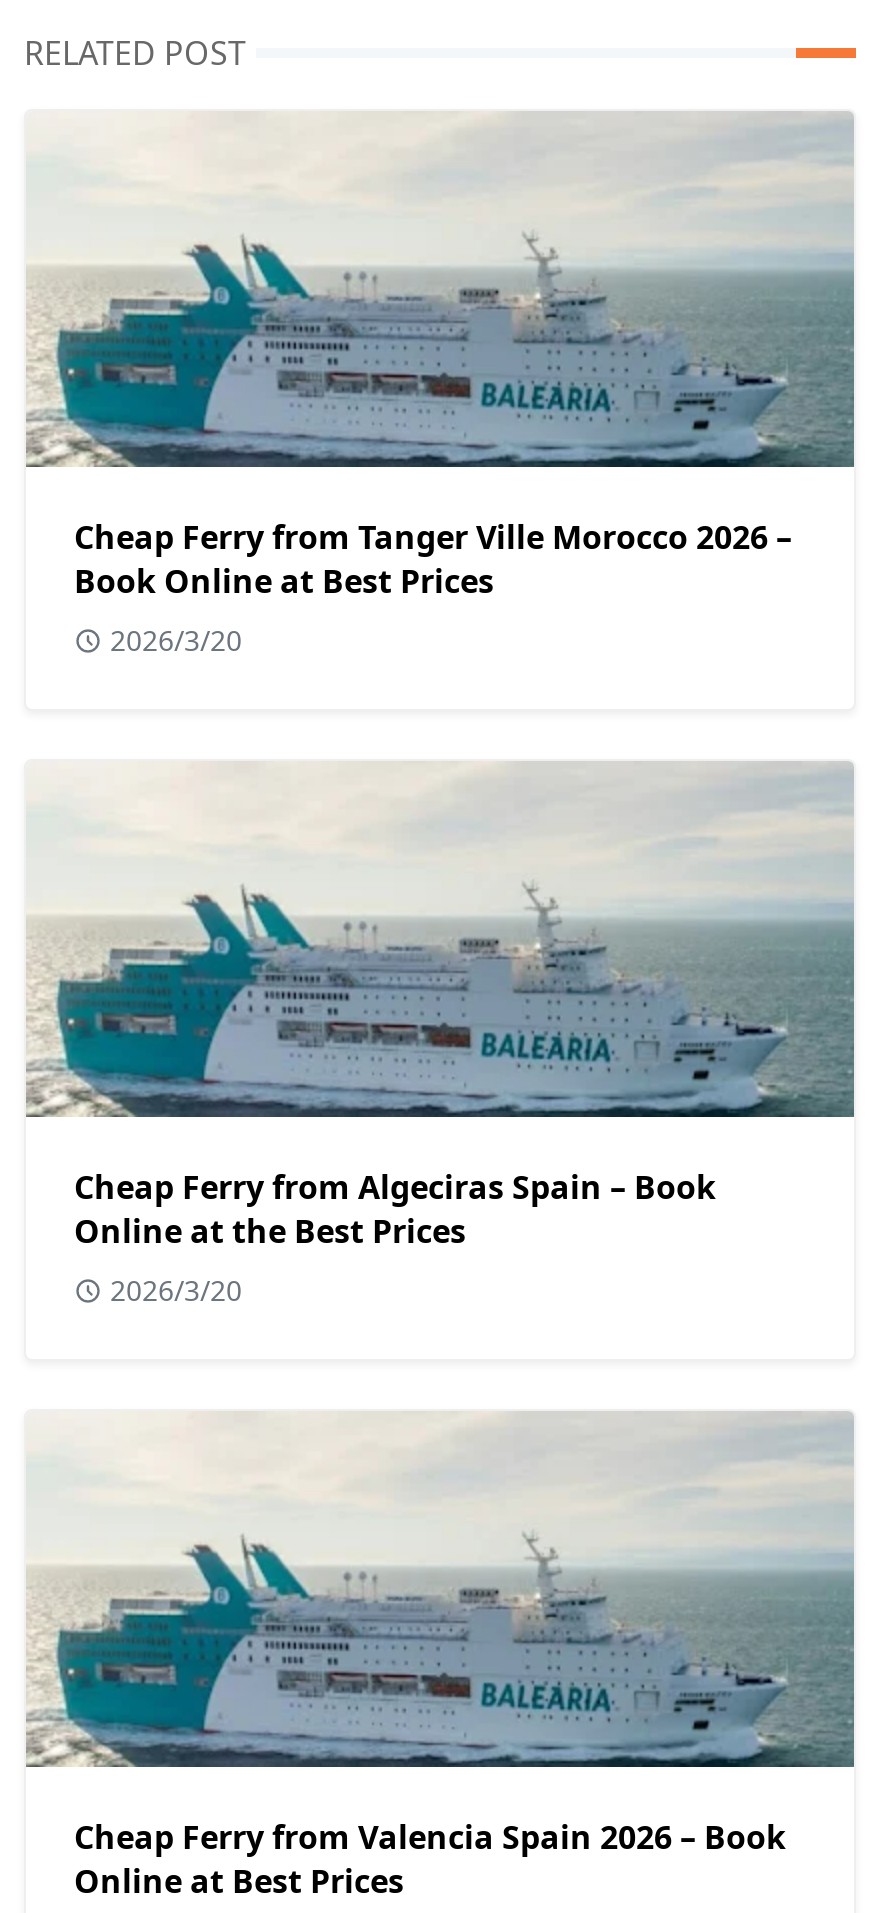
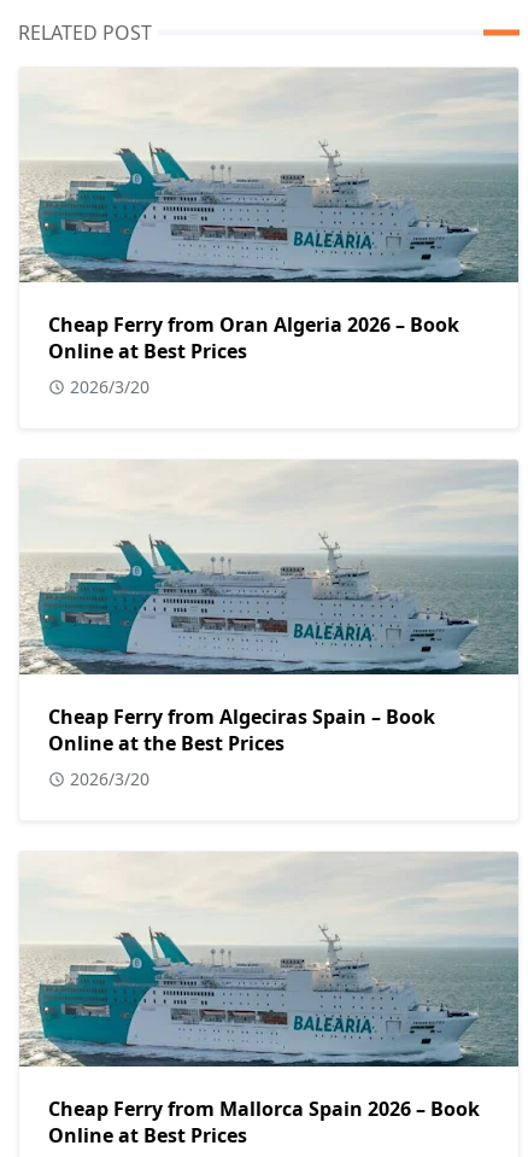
[74,515,792,603] Cheap Ferry from Tanger Ville Morocco 2026 – | Book Online at Best Prices -> [48,311,459,364] Cheap Ferry from Oran Algeria 2026 – Book | Online at Best Prices
[74,1815,786,1859] Cheap Ferry from Valencia Spain 2026 – Book -> [48,1095,480,1122] Cheap Ferry from Mallorca Spain 2026 – Book

